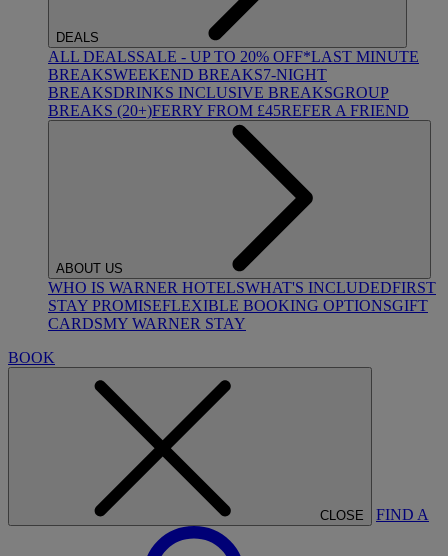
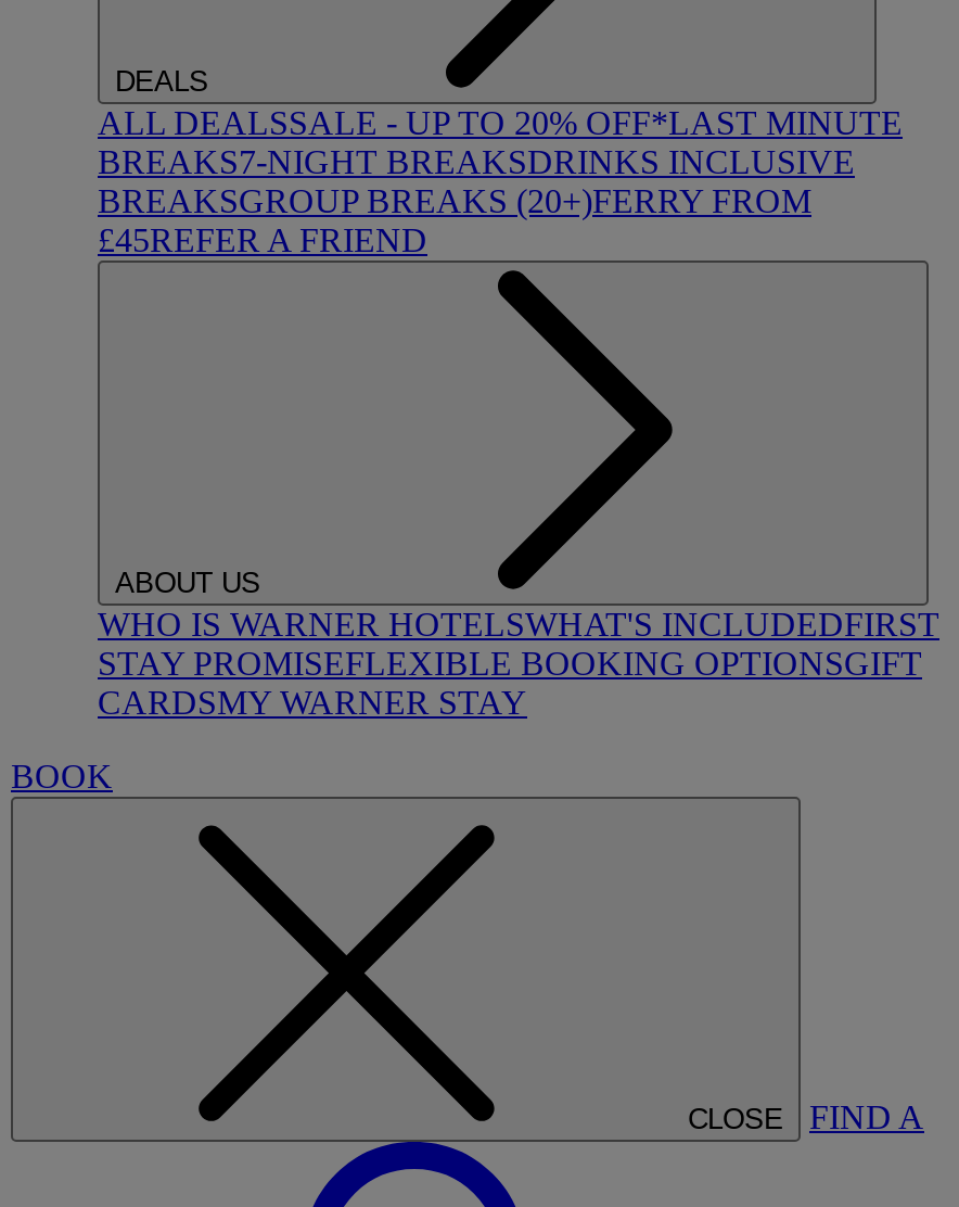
[48,66,409,119] BREAKSWEEKEND BREAKS7-NIGHT | BREAKSDRINKS INCLUSIVE BREAKSGROUP | BREAKS (20+)FERRY FROM £45REFER A FRIEND -> [98,143,855,258] BREAKS7-NIGHT BREAKSDRINKS INCLUSIVE | BREAKSGROUP BREAKS (20+)FERRY FROM | £45REFER A FRIEND

